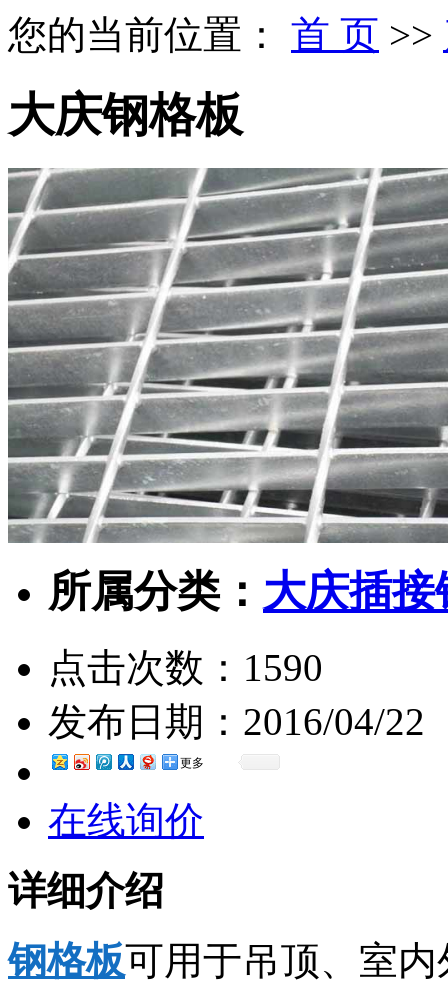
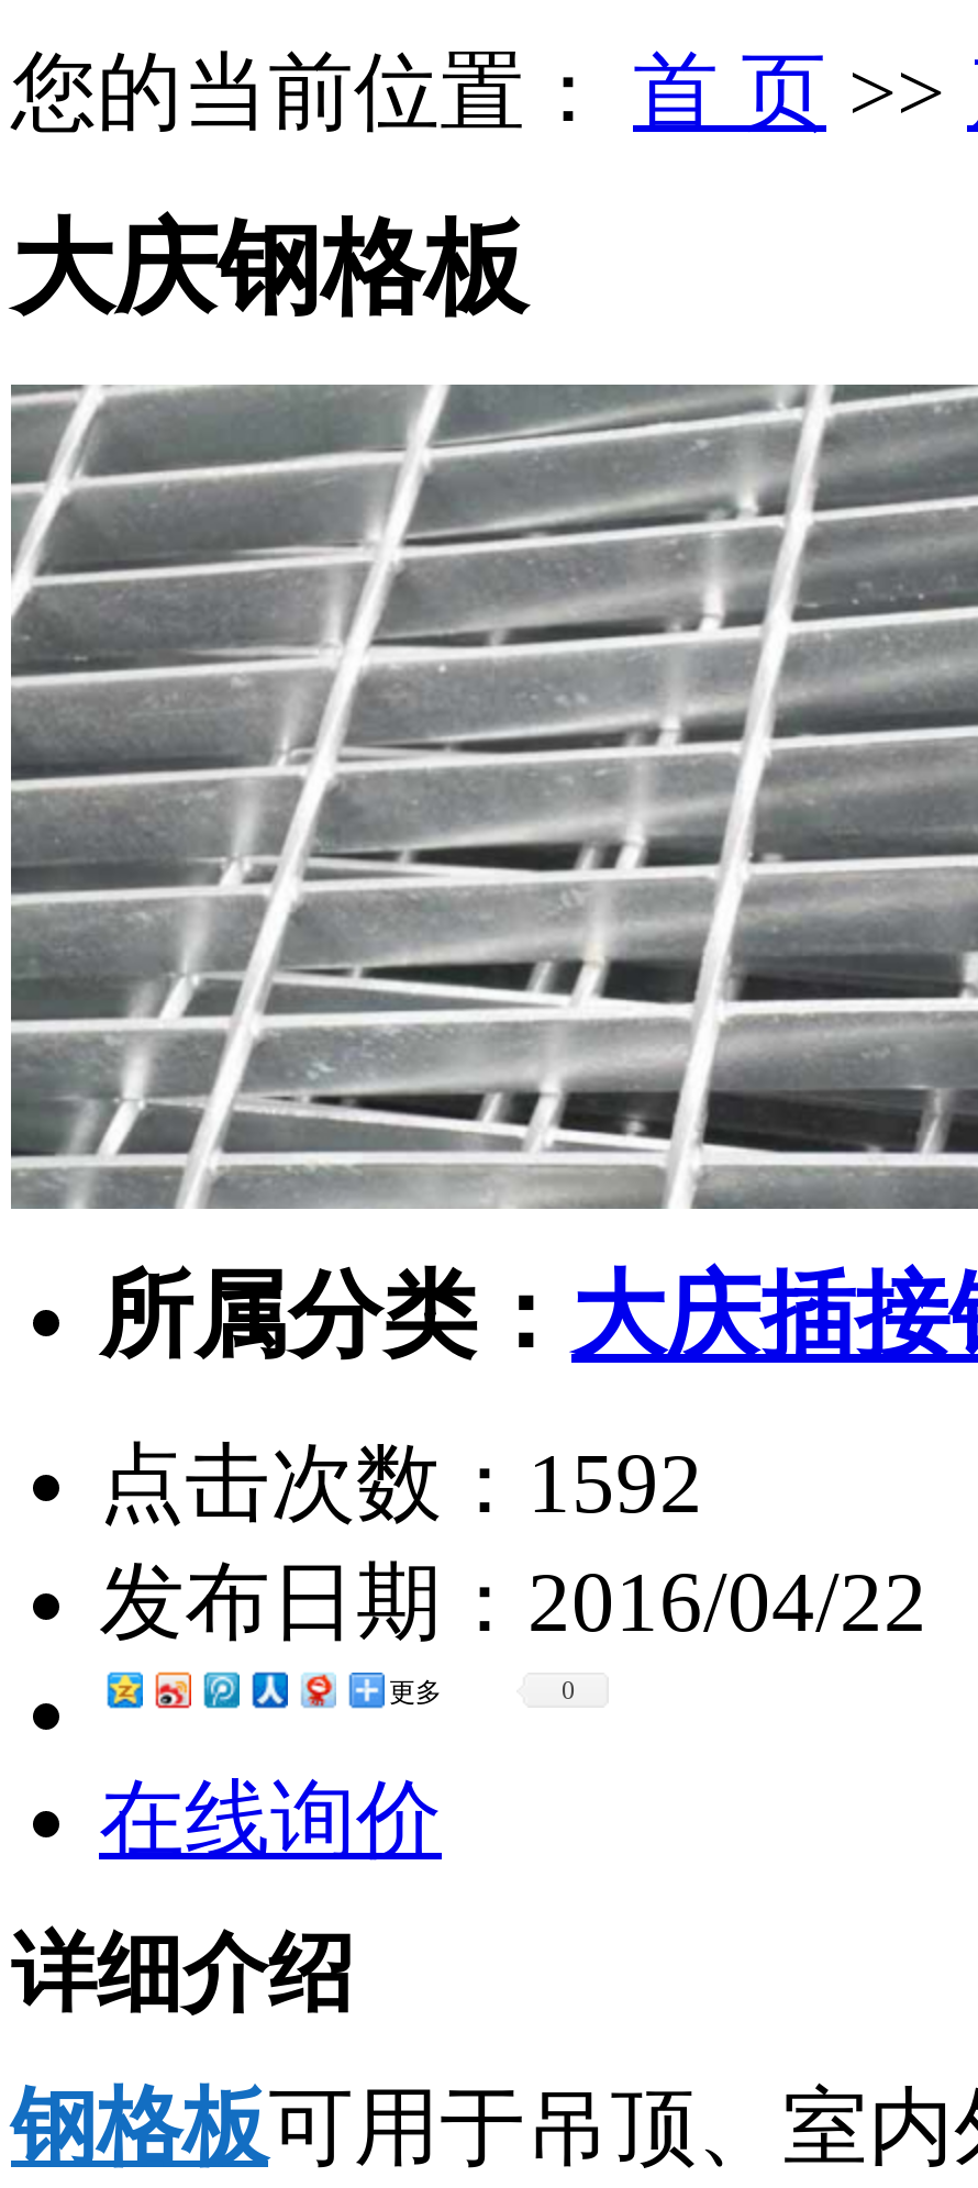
[48,646,323,689] 点击次数：1590 -> [99,1435,703,1530] 点击次数：1592
none -> [562,1675,575,1705] 0

